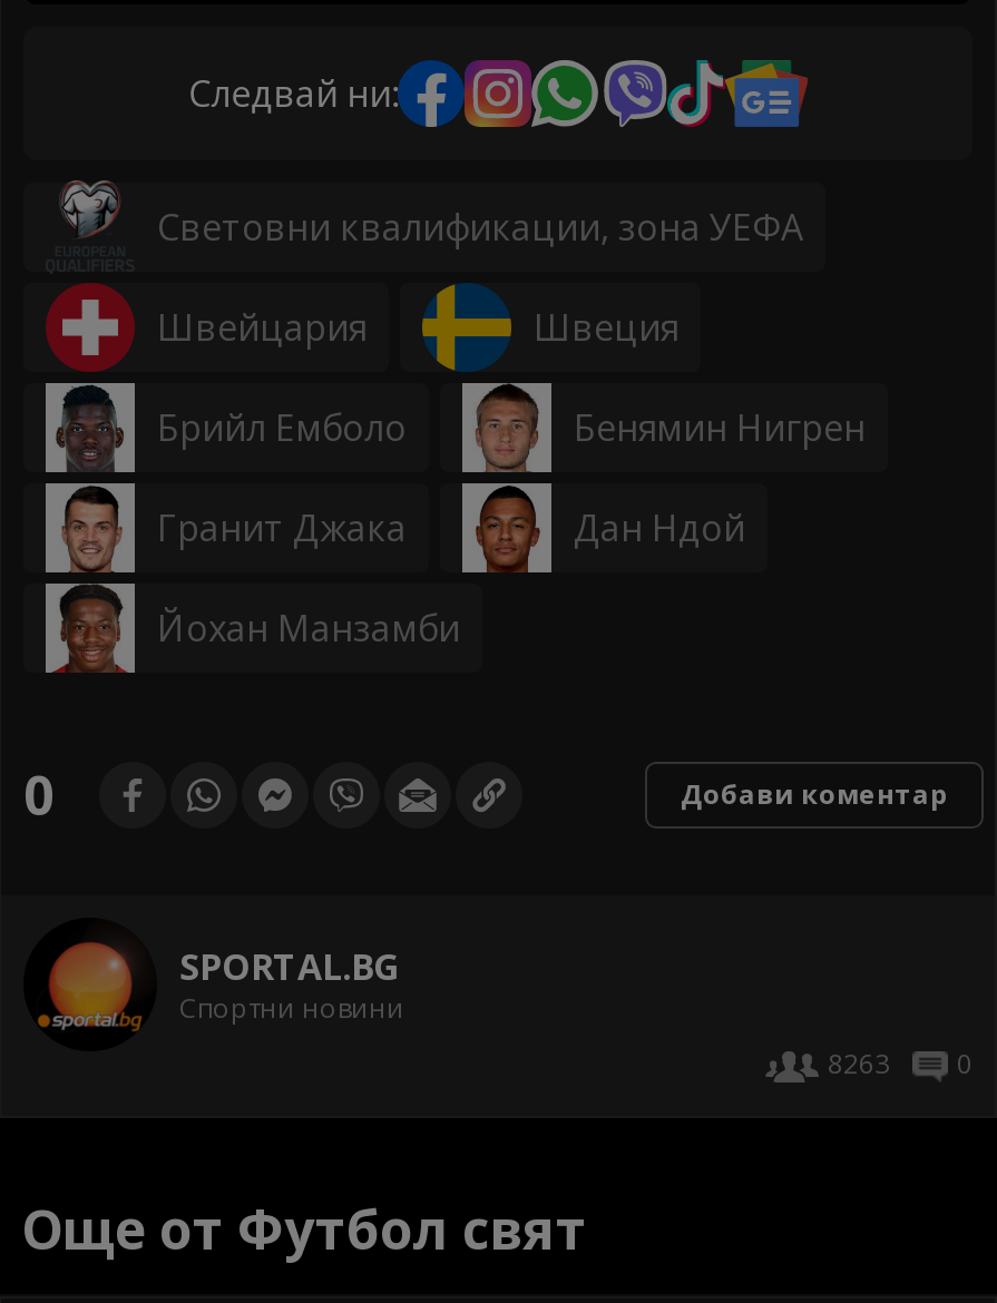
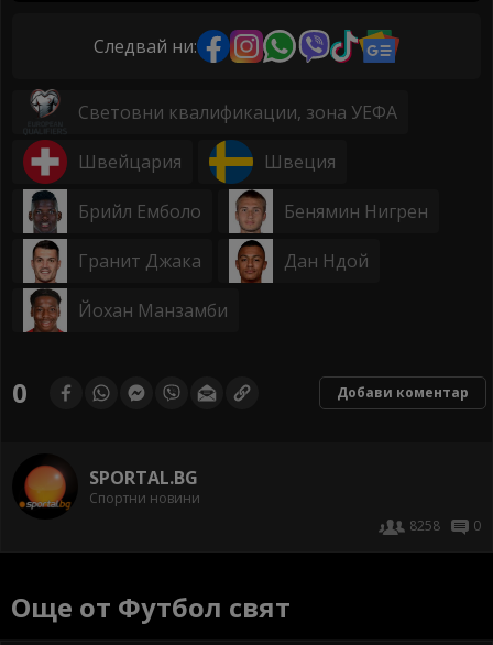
[828,1045,972,1083] 8263 0 -> [409,516,481,535] 8258 0

